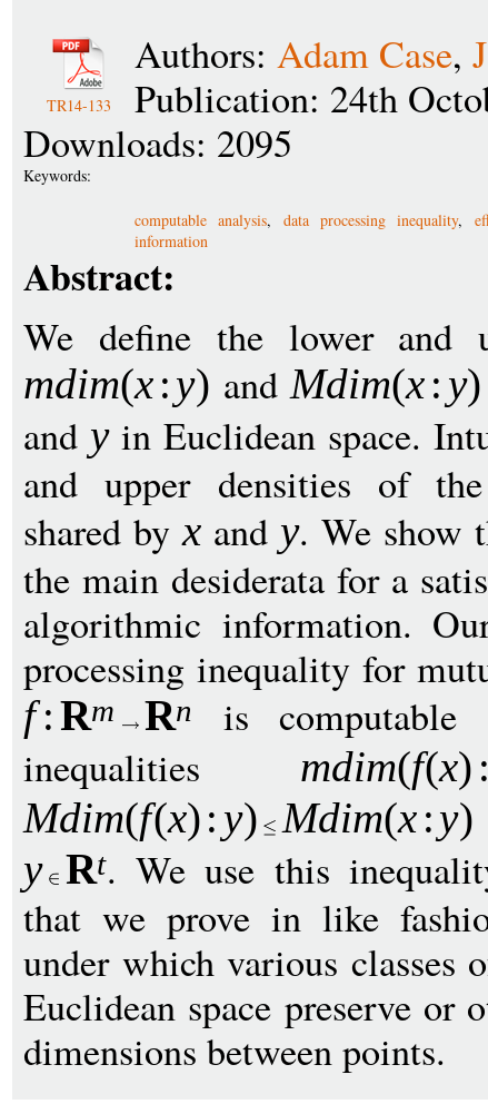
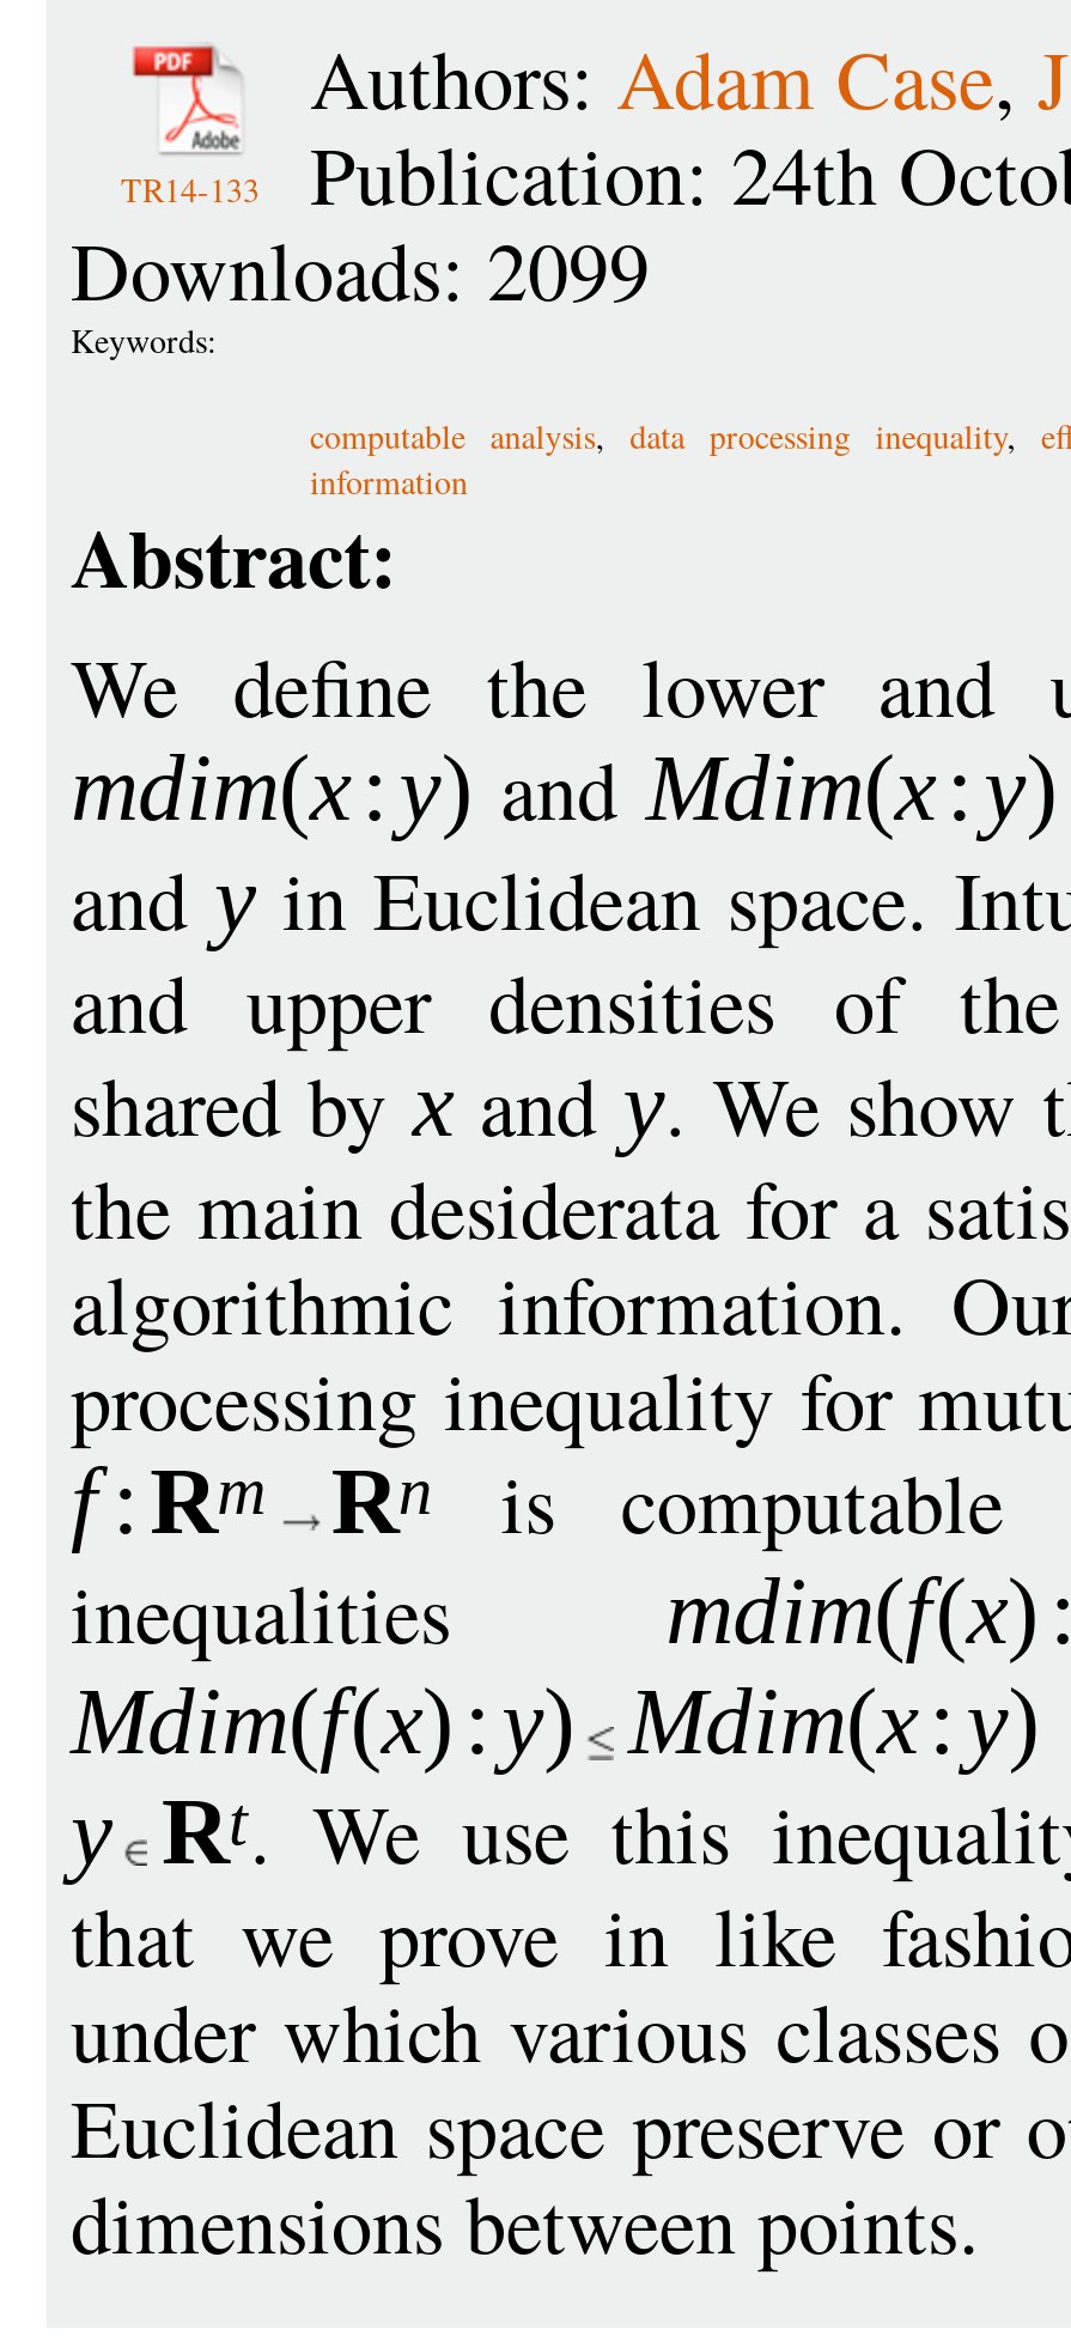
[23,117,292,168] Downloads: 2095 -> [71,214,650,324] Downloads: 2099

